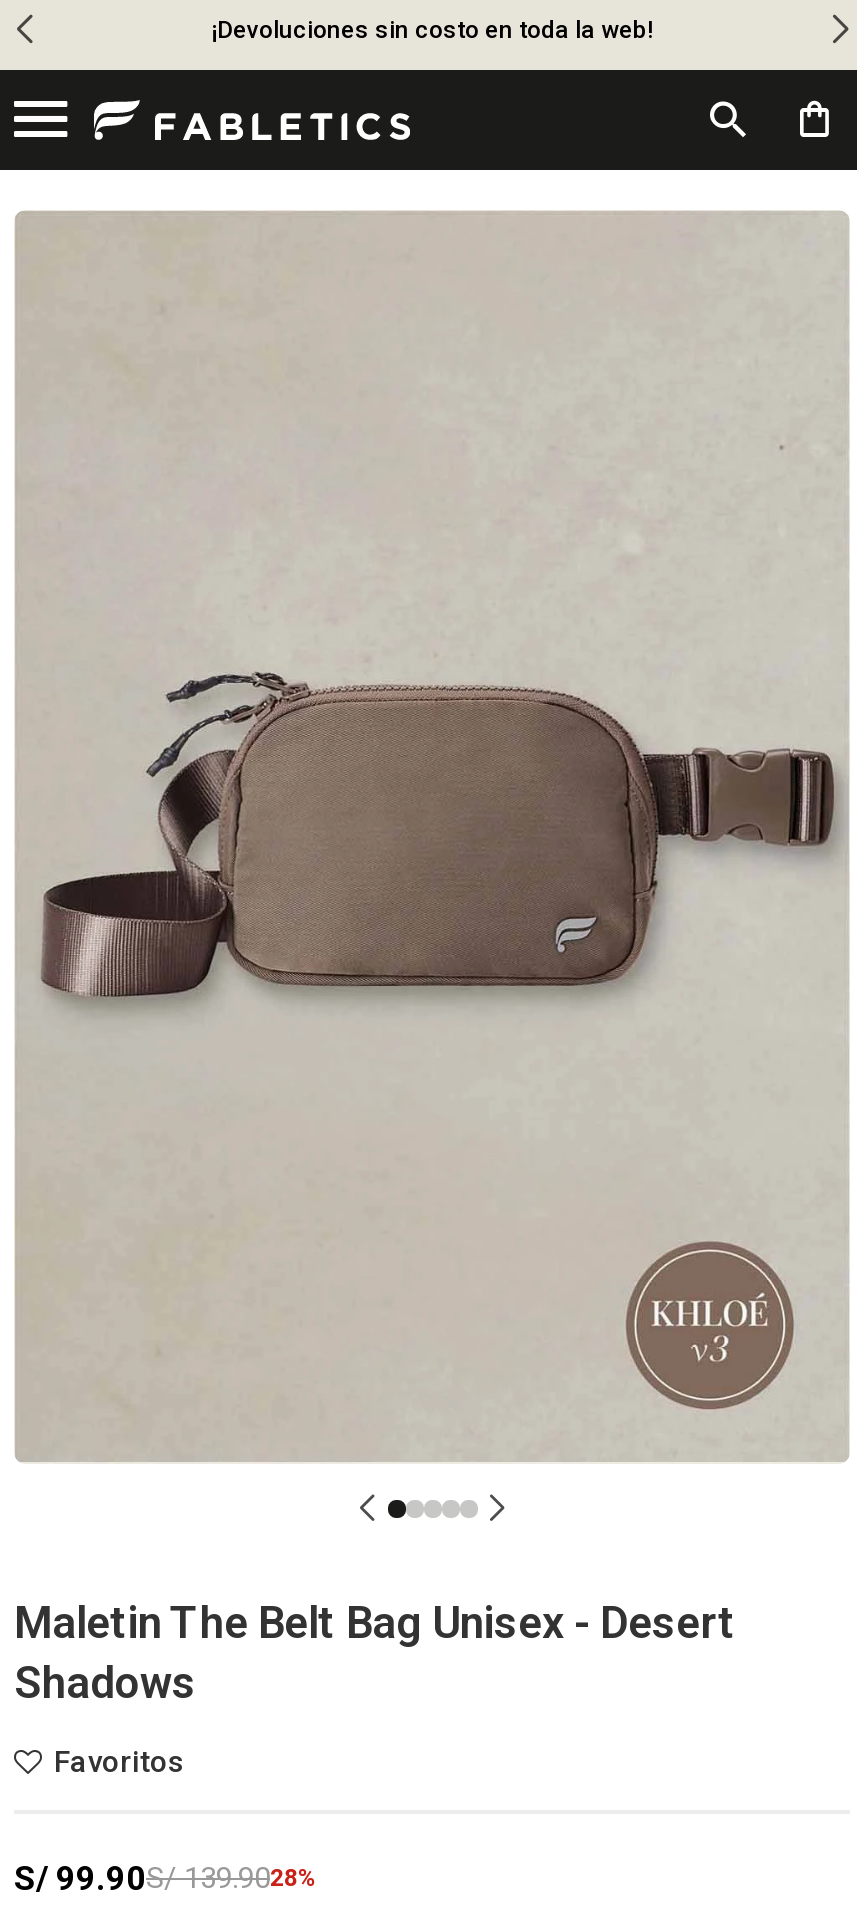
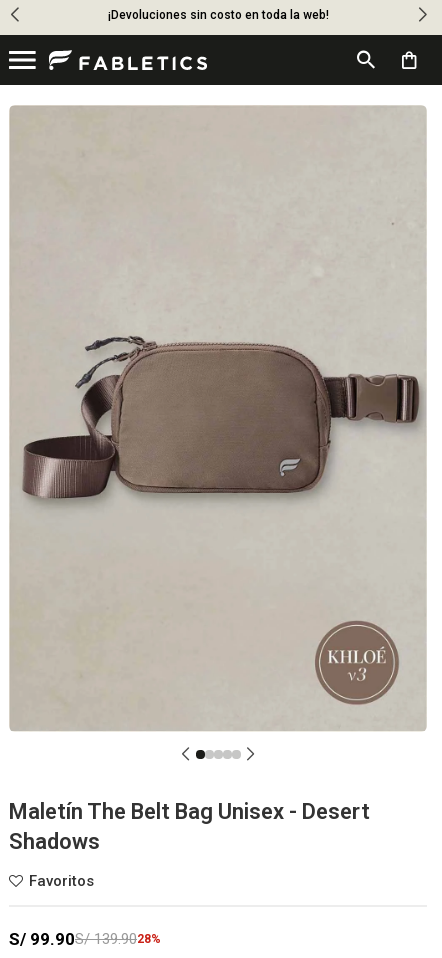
[14,1598,736,1648] Maletin The Belt Bag Unisex - Desert -> [9,799,370,824] Maletín The Belt Bag Unisex - Desert

